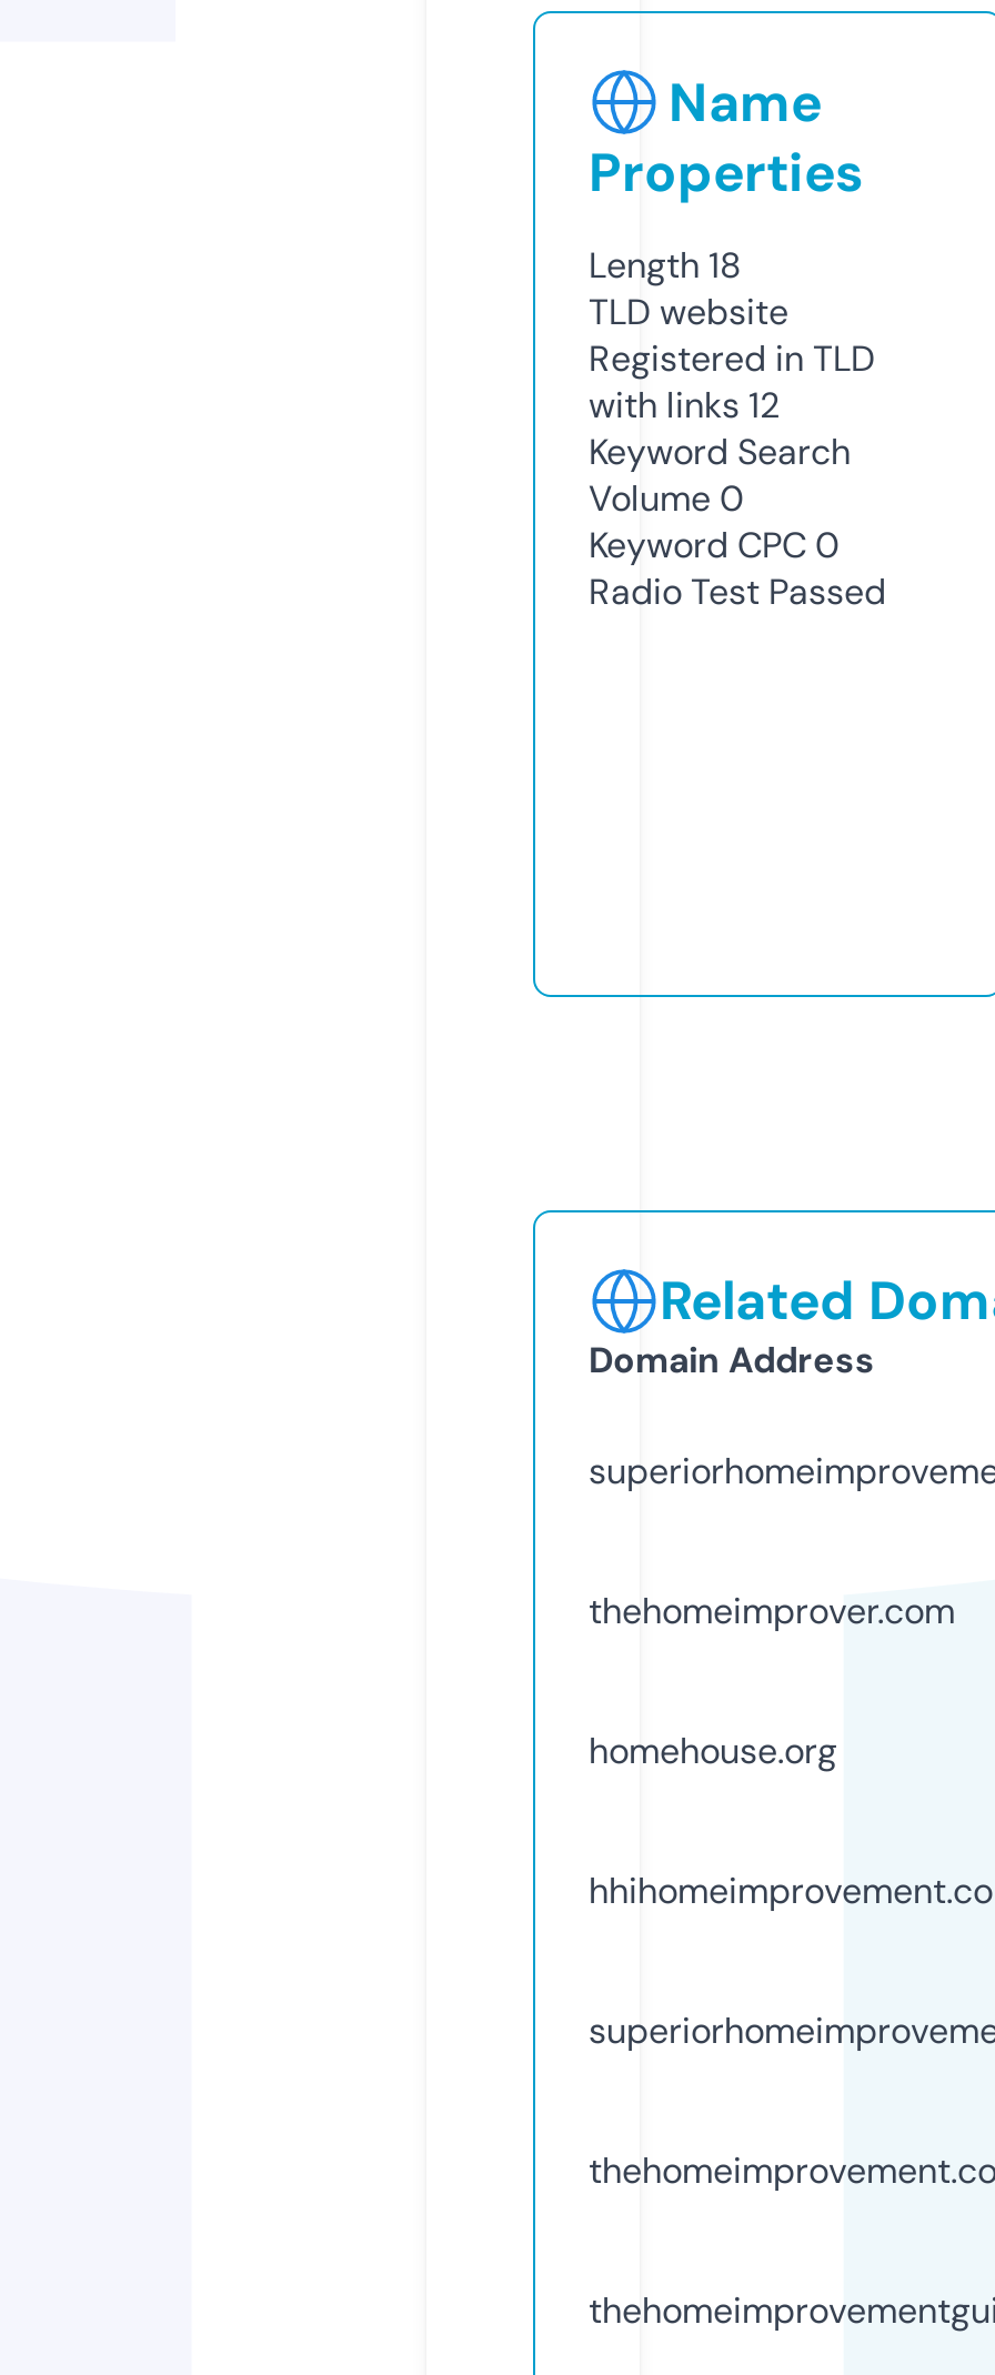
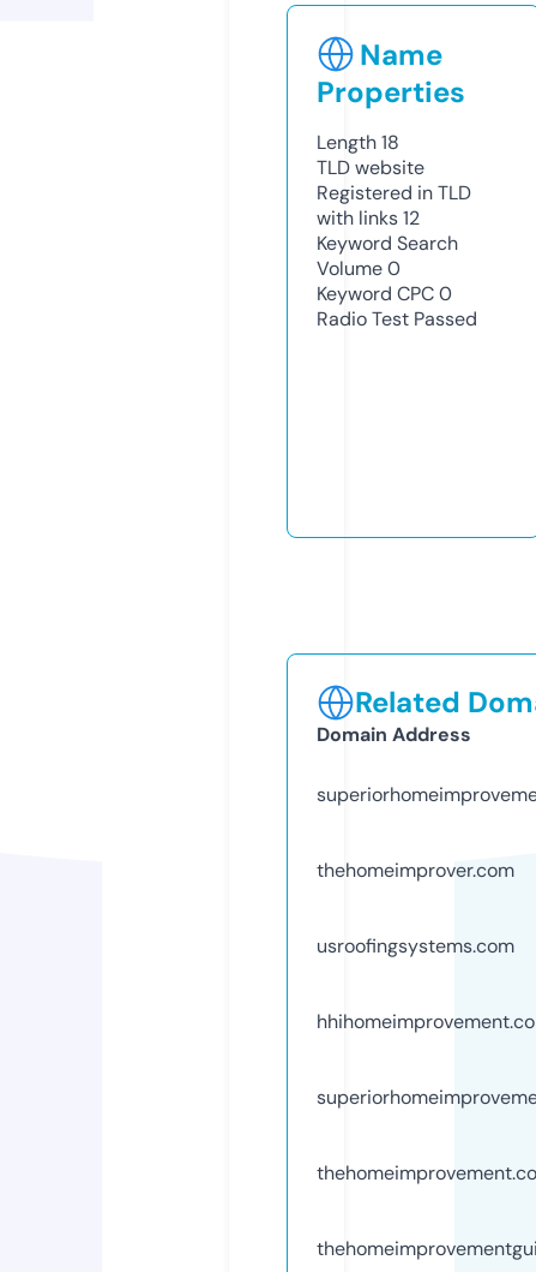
[589,1727,837,1774] homehouse.org -> [317,933,514,958] usroofingsystems.com

